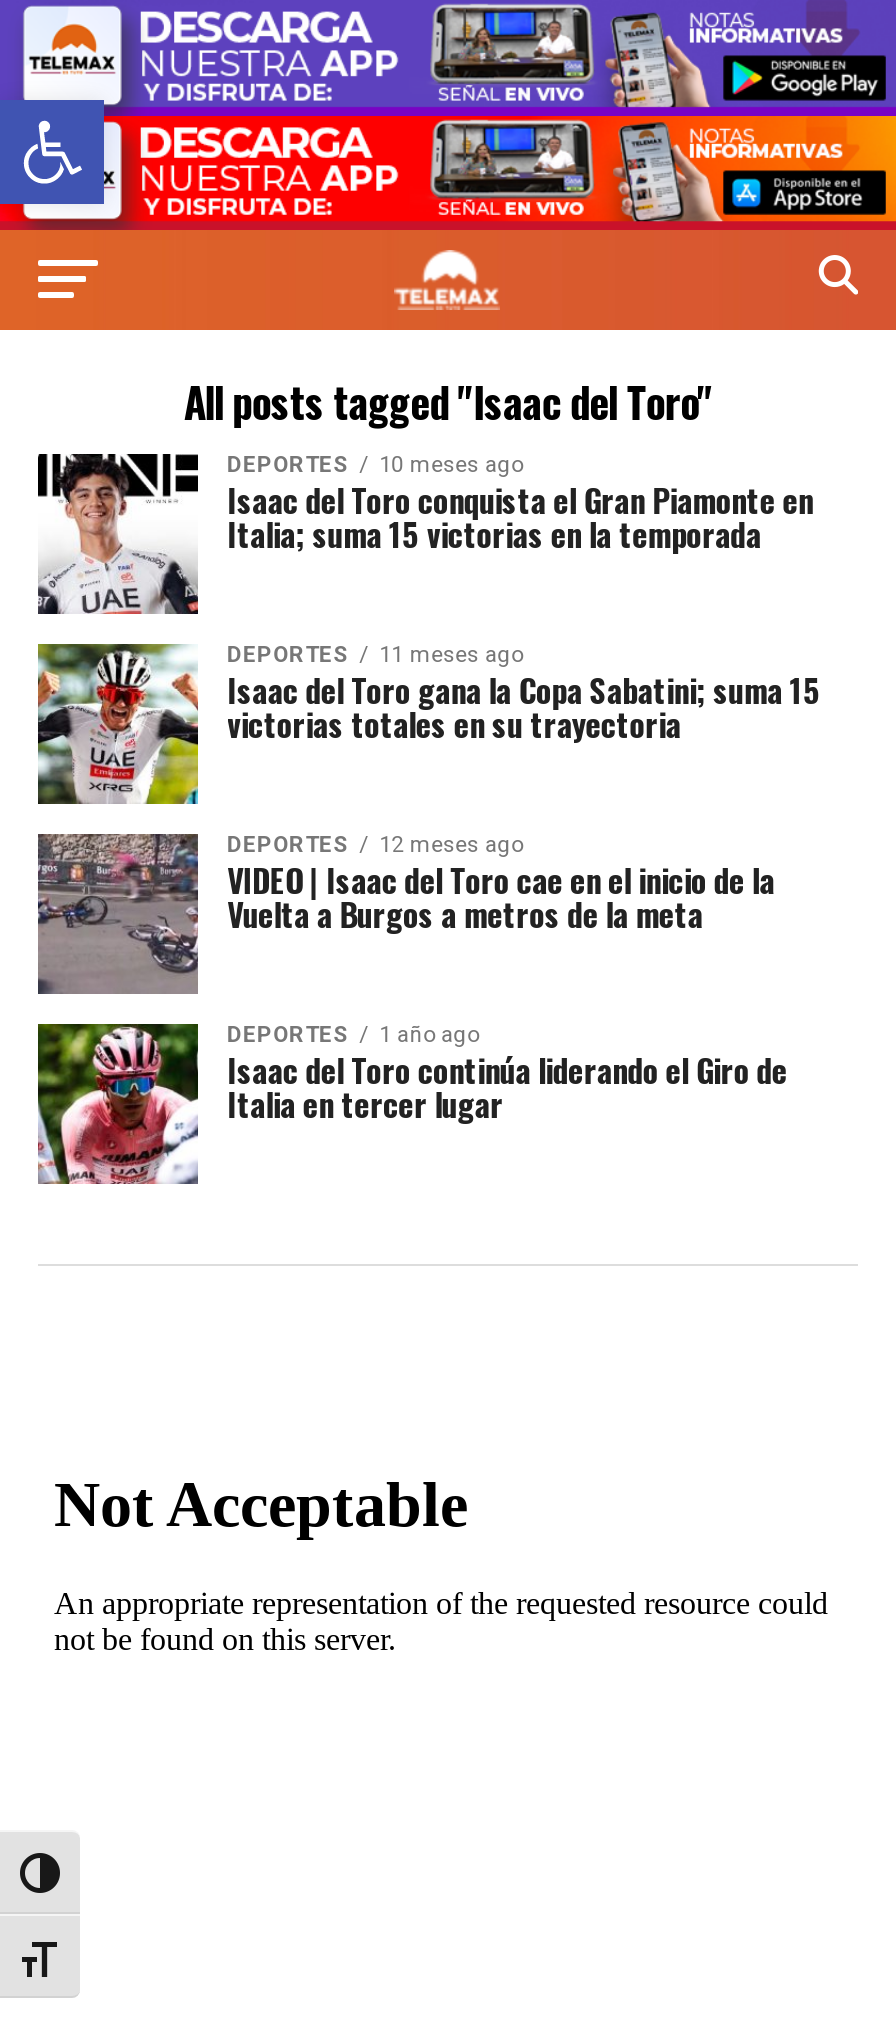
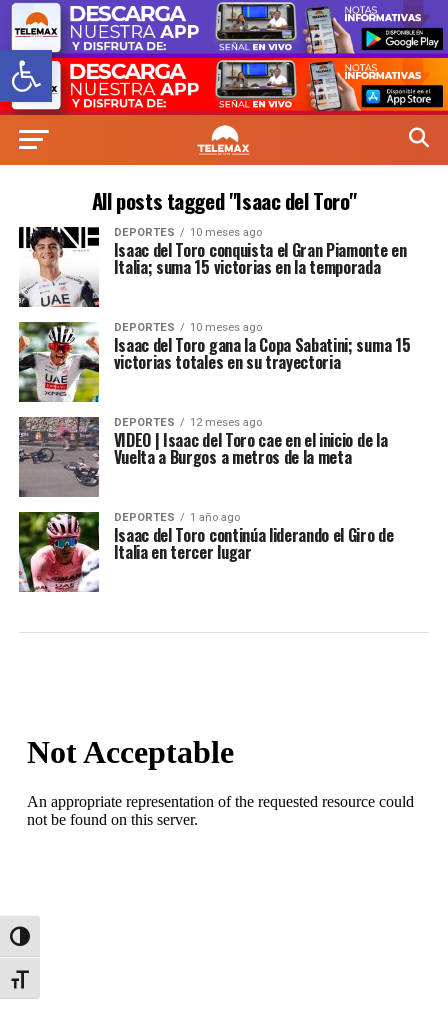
[227,642,523,668] DEPORTES 11 meses ago -> [114,321,262,334] DEPORTES 10 meses ago

